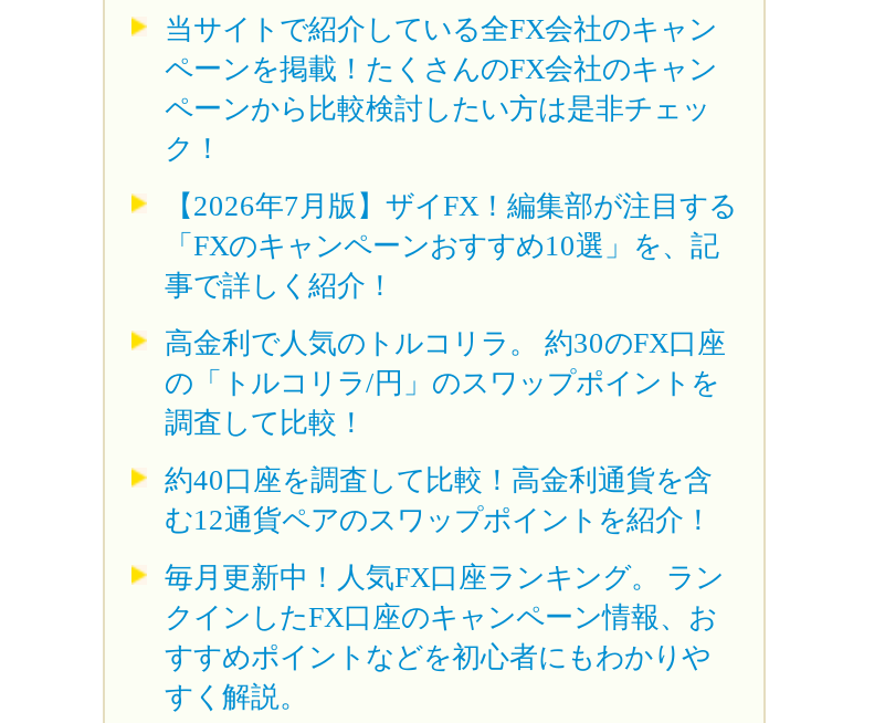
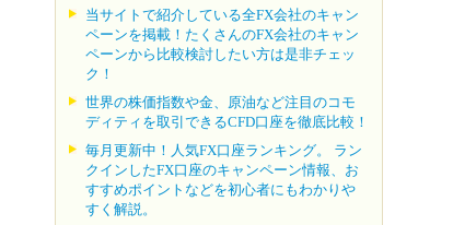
[165,189,737,537] 【2026年7月版】ザイFX！編集部が注目する | 「FXのキャンペーンおすすめ10選」を、記 | 事で詳しく紹介！ | 高金利で人気のトルコリラ。 約30のFX口座 | の「トルコリラ/円」のスワップポイントを | 調査して比較！ | 約40口座を調査して比較！高金利通貨を含 | む12通貨ペアのスワップポイントを紹介！ -> [85,94,369,130] 世界の株価指数や金、原油など注目のコモ | ディティを取引できるCFD口座を徹底比較！

